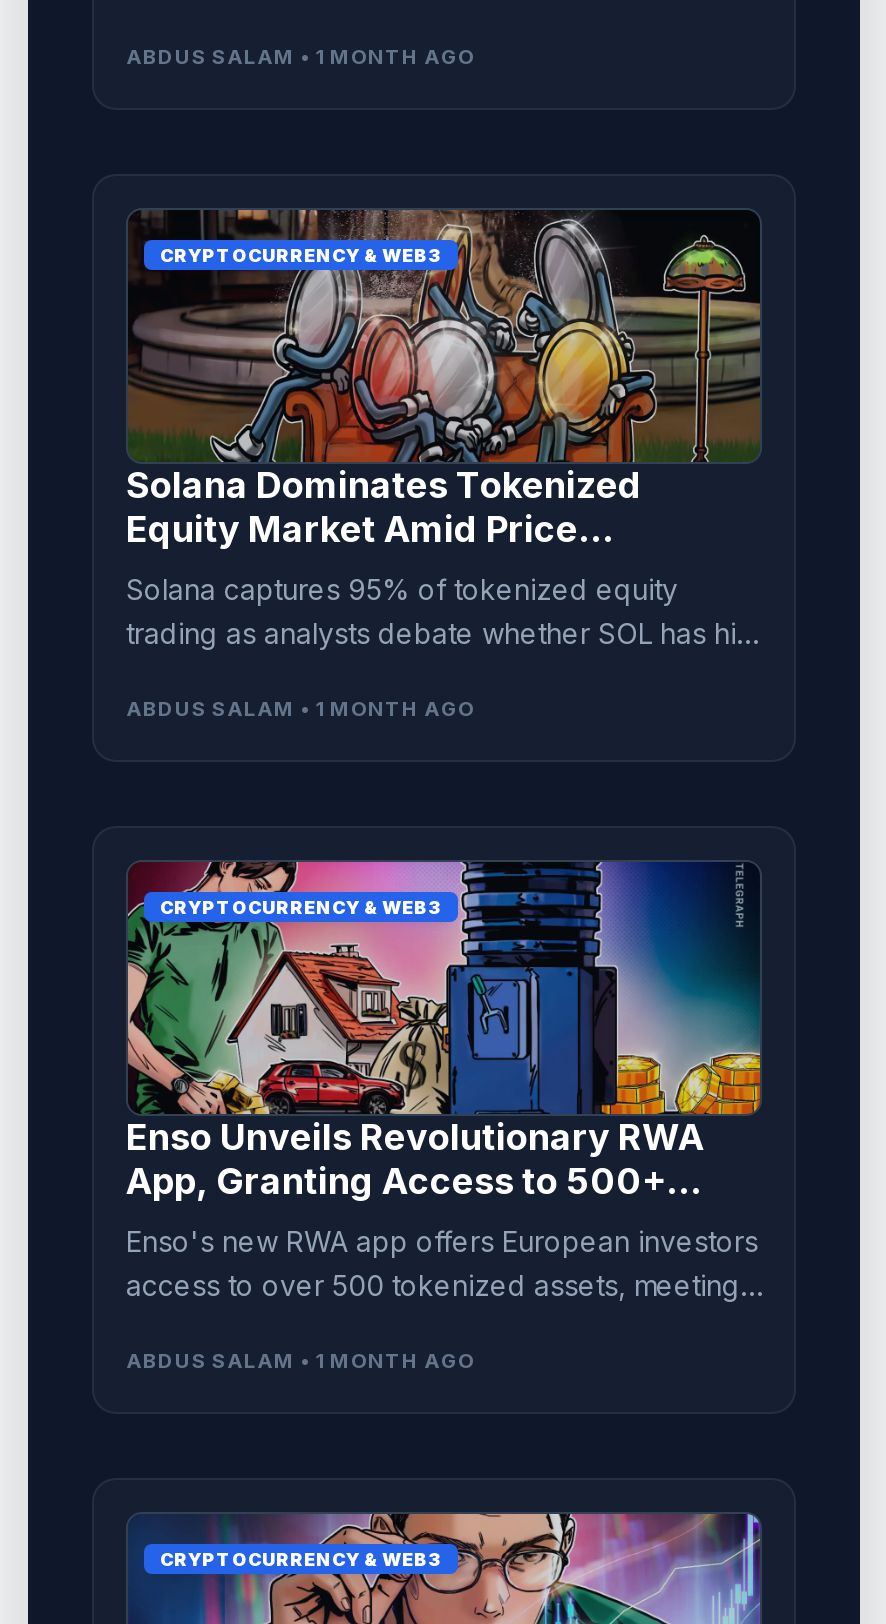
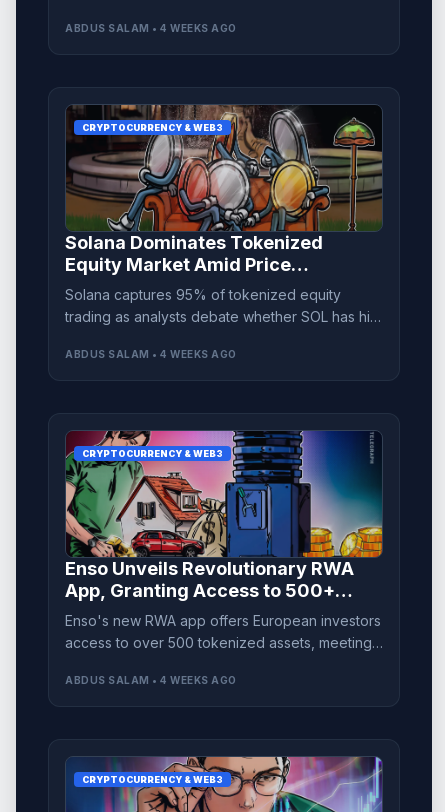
[126,44,475,68] ABDUS SALAM • 1 MONTH AGO -> [65,22,236,34] ABDUS SALAM • 4 WEEKS AGO
[126,696,475,720] ABDUS SALAM • 1 MONTH AGO -> [65,348,236,360] ABDUS SALAM • 4 WEEKS AGO
[126,1348,475,1372] ABDUS SALAM • 1 MONTH AGO -> [65,674,236,686] ABDUS SALAM • 4 WEEKS AGO

